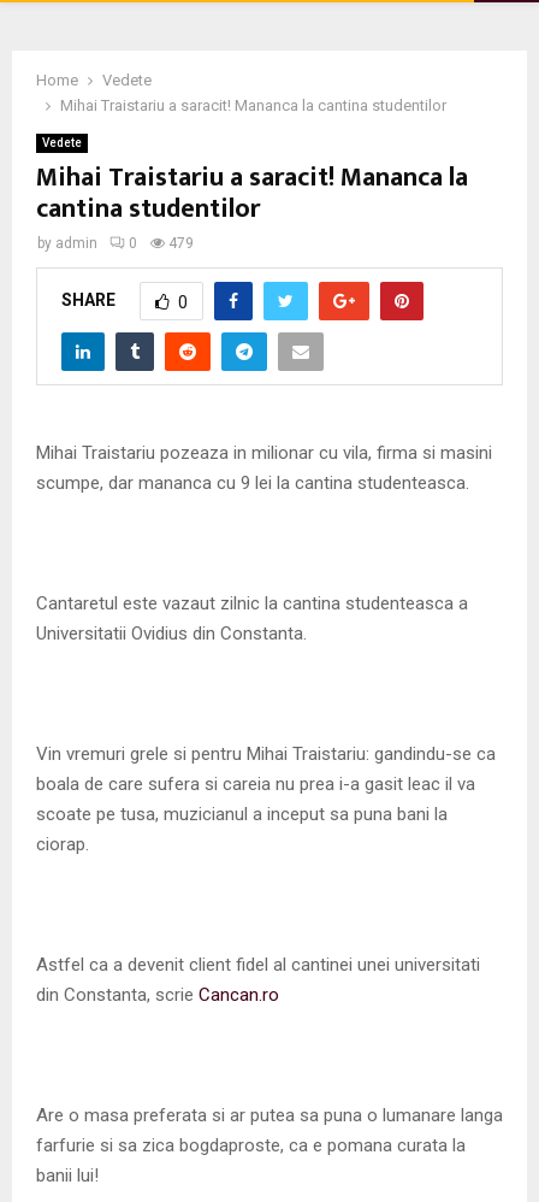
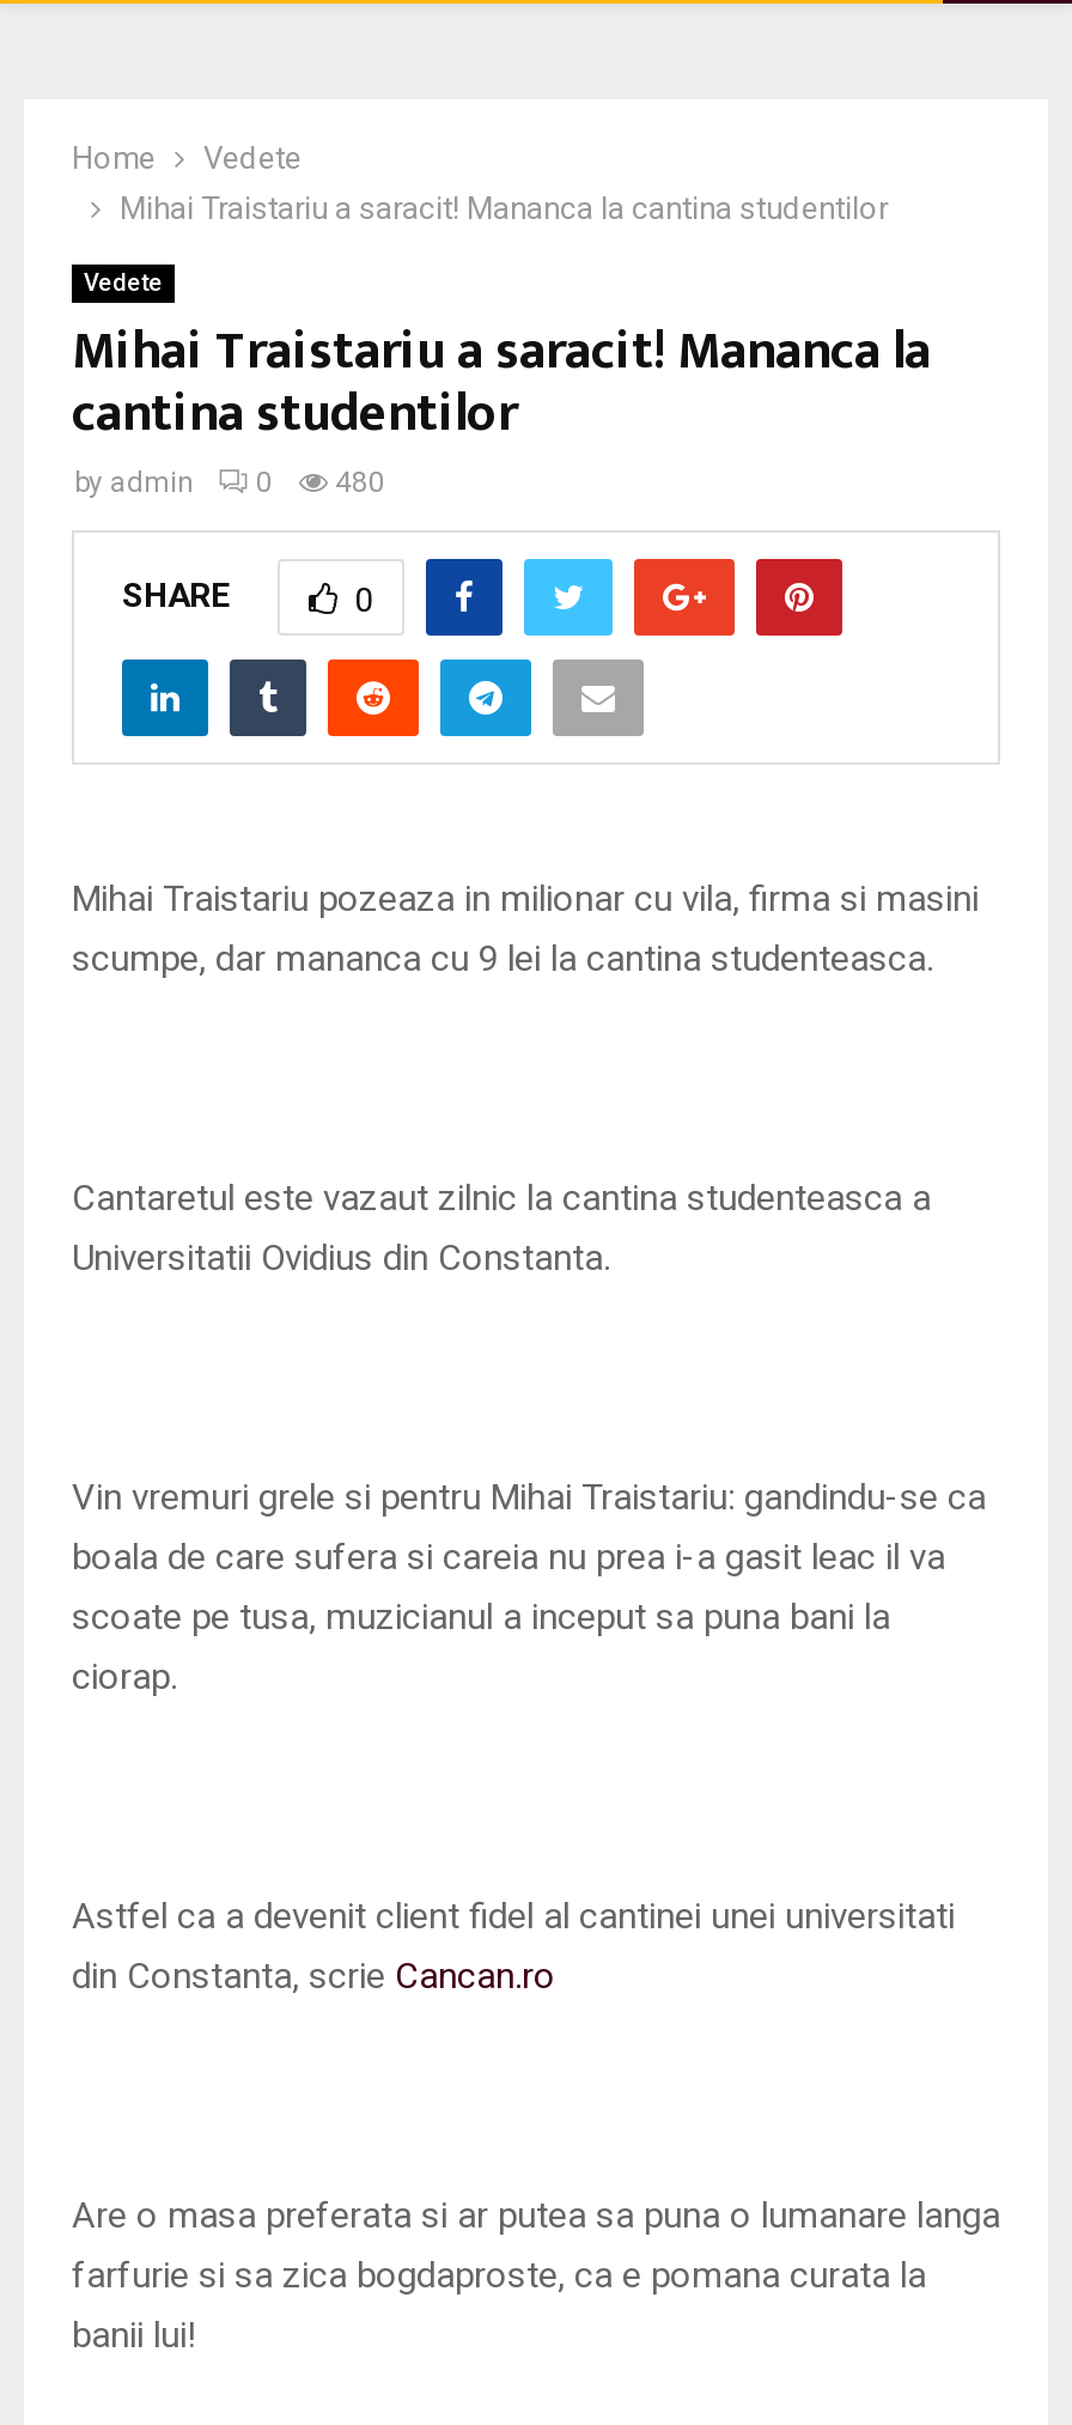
[168,235,194,252] 479 -> [335,466,385,499] 480

